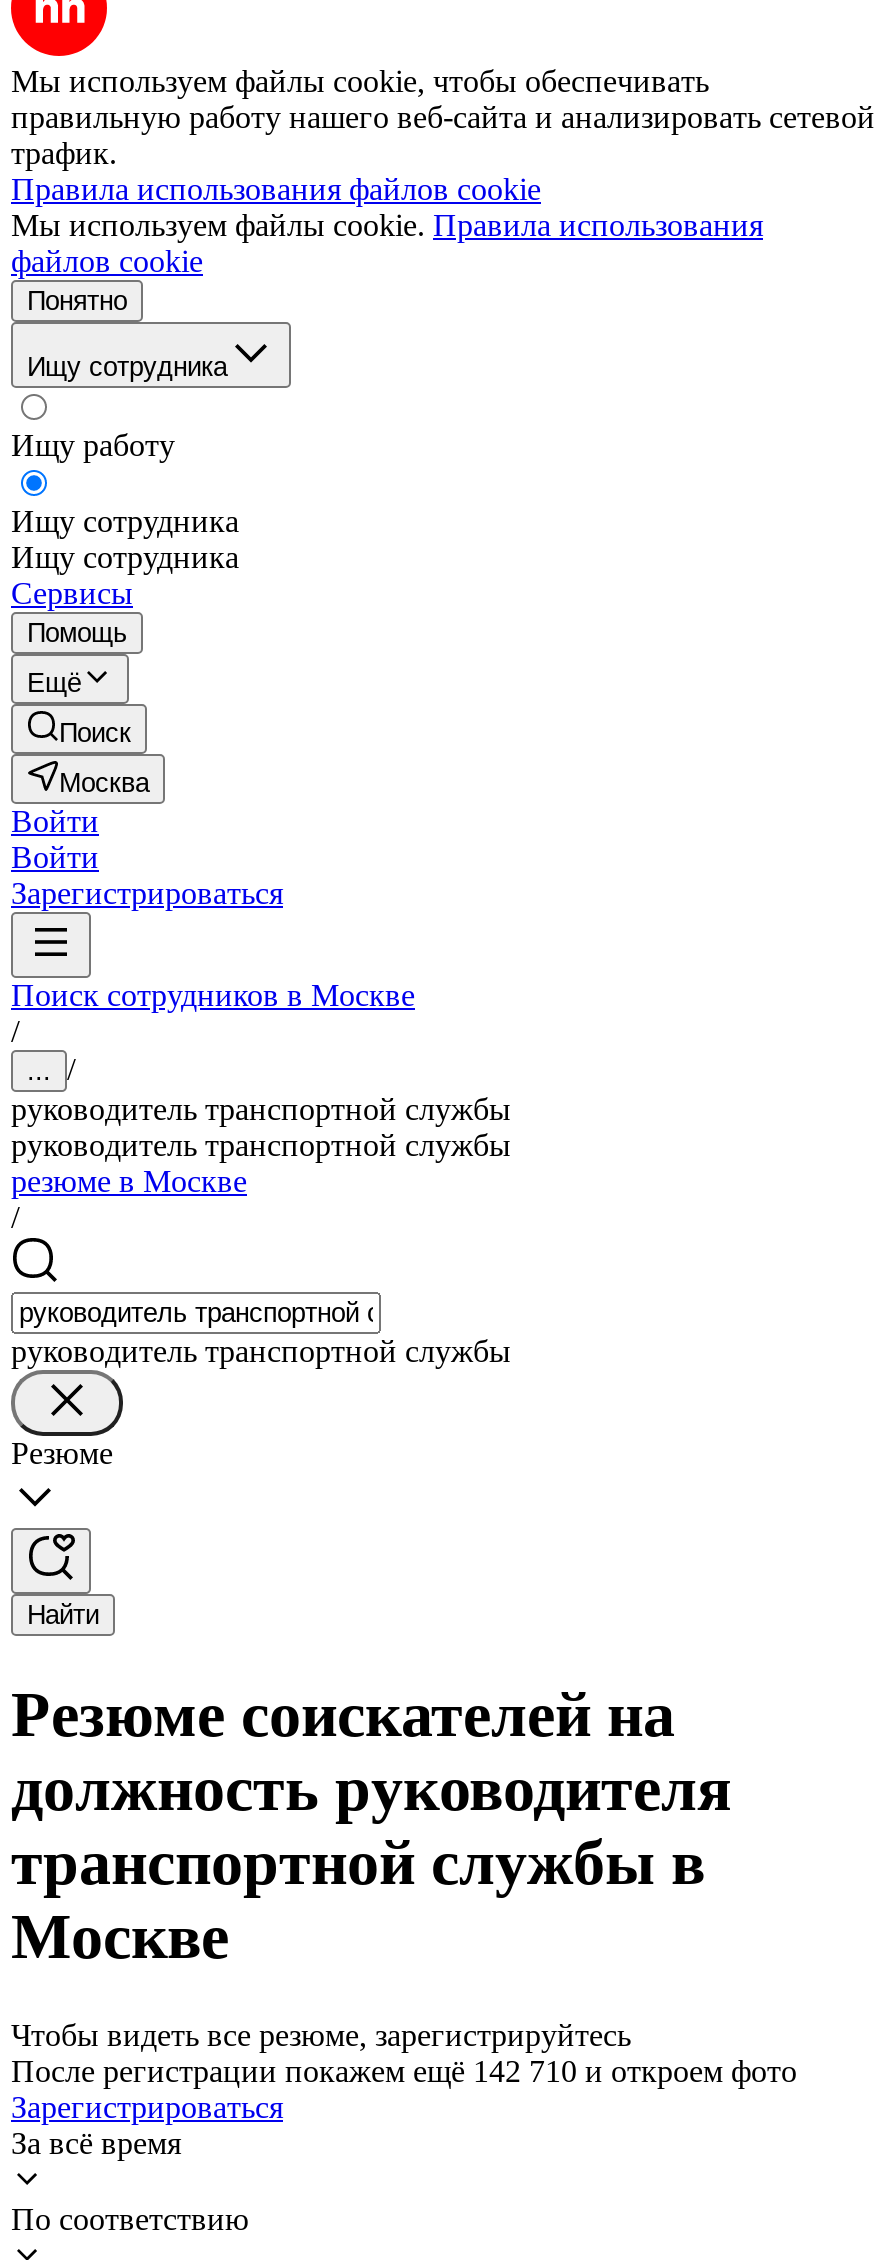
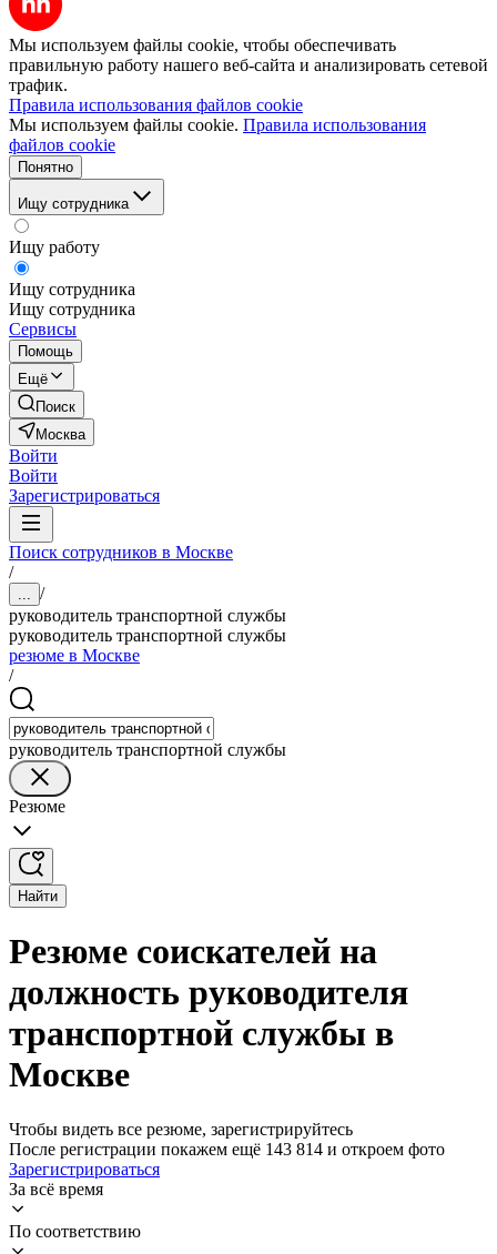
[11,2054,797,2088] После регистрации покажем ещё 142 710 и откроем фото -> [9,1140,445,1158] После регистрации покажем ещё 143 814 и откроем фото

